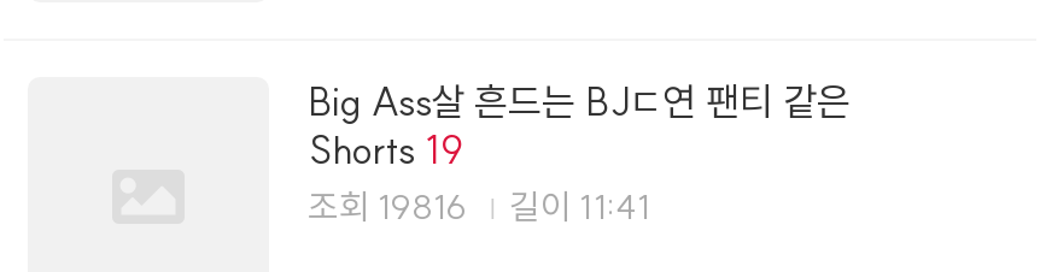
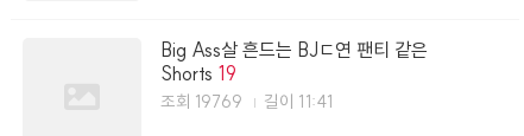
[308,185,649,229] 조회 19816 길이 11:41 -> [160,91,332,112] 조회 19769 길이 11:41

